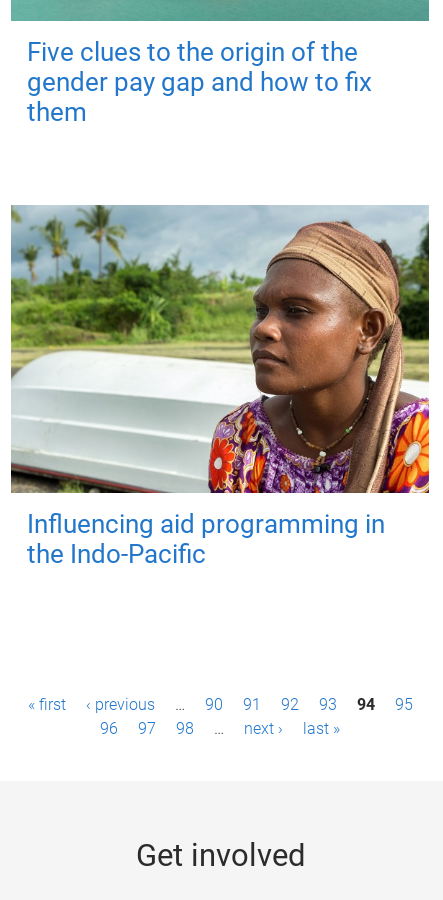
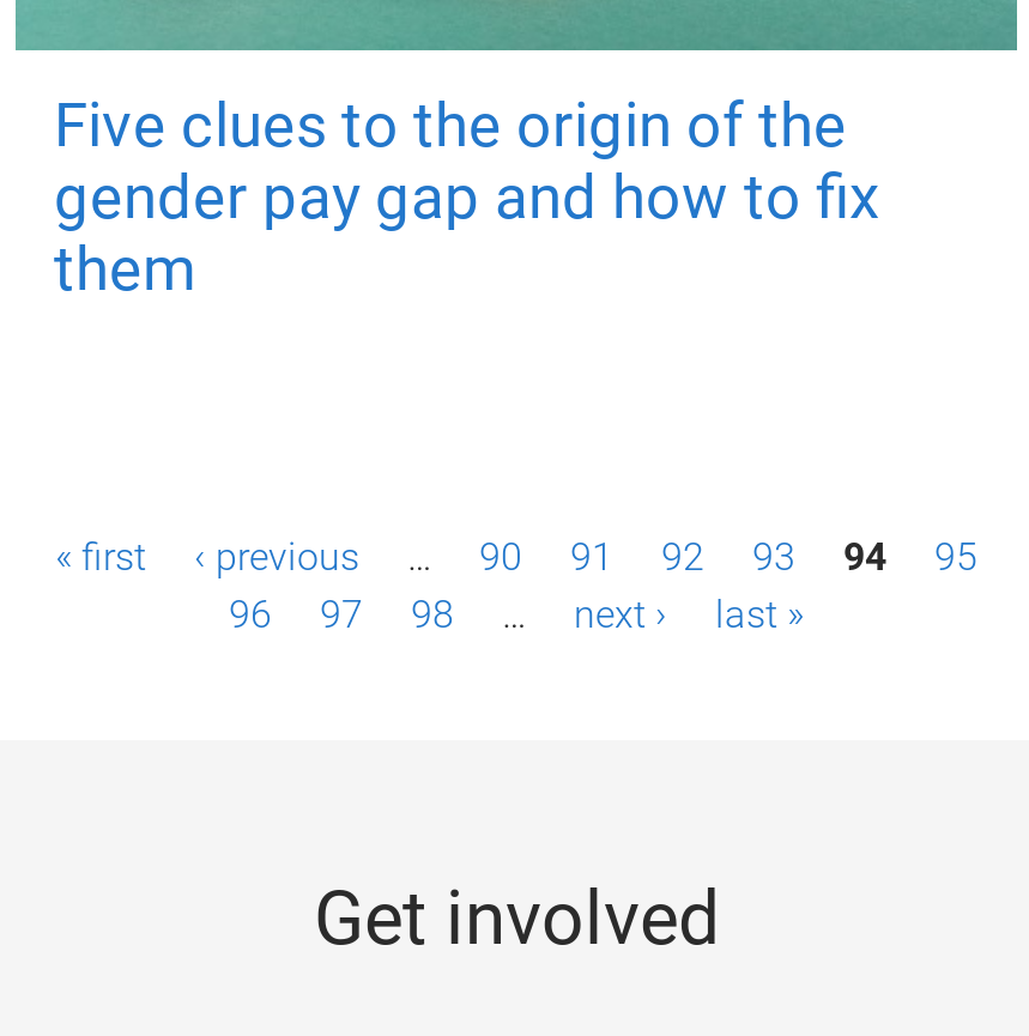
[10,204,430,569] [image] | Influencing aid programming in | the Indo-Pacific -> none

